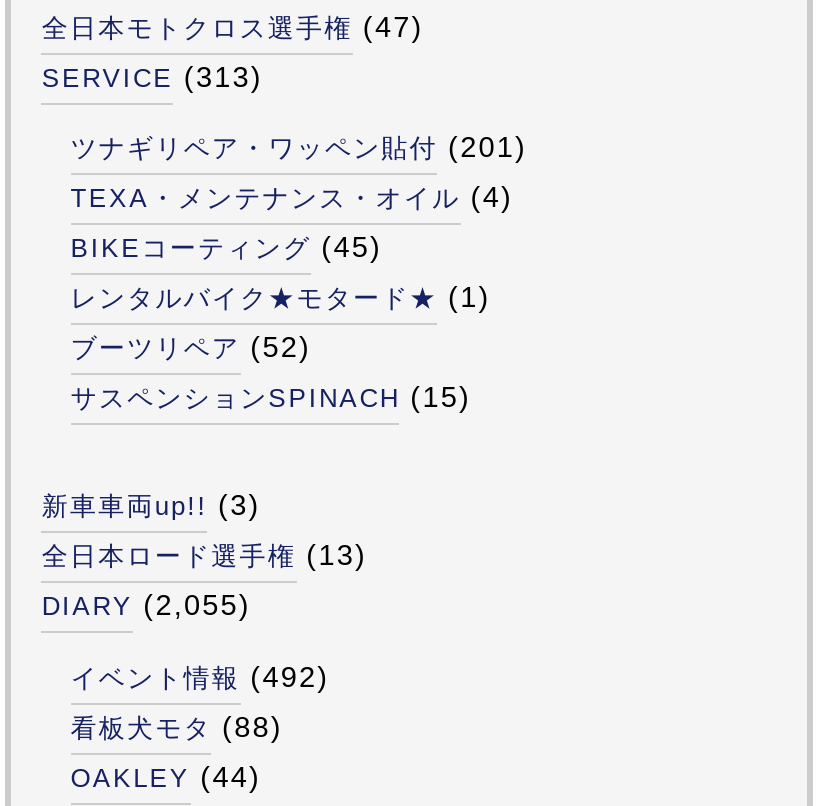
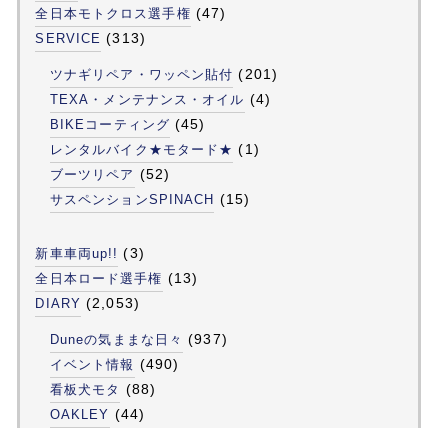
[42,590,330,693] DIARY (2,055) | イベント情報(492) -> [35,295,228,372] DIARY (2,053) | Duneの気ままな日々(937) | イベント情報(490)

